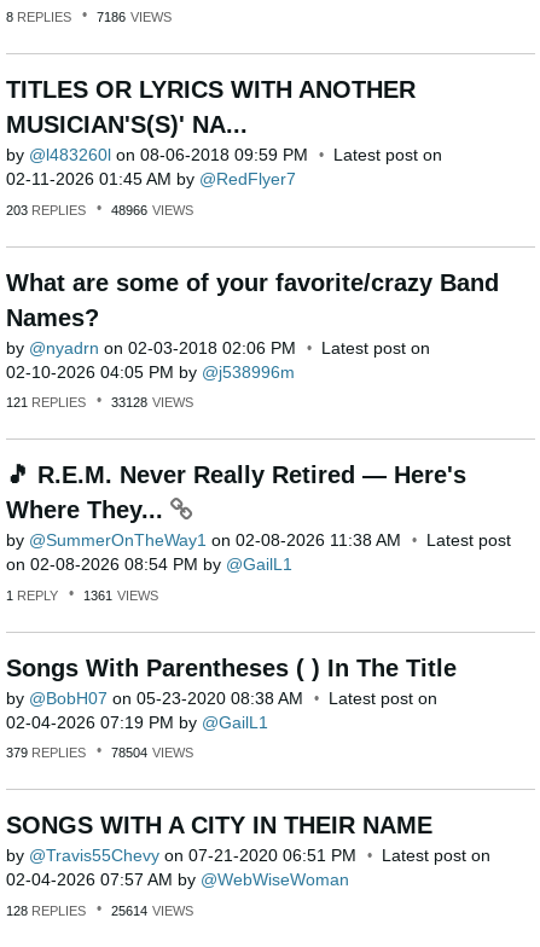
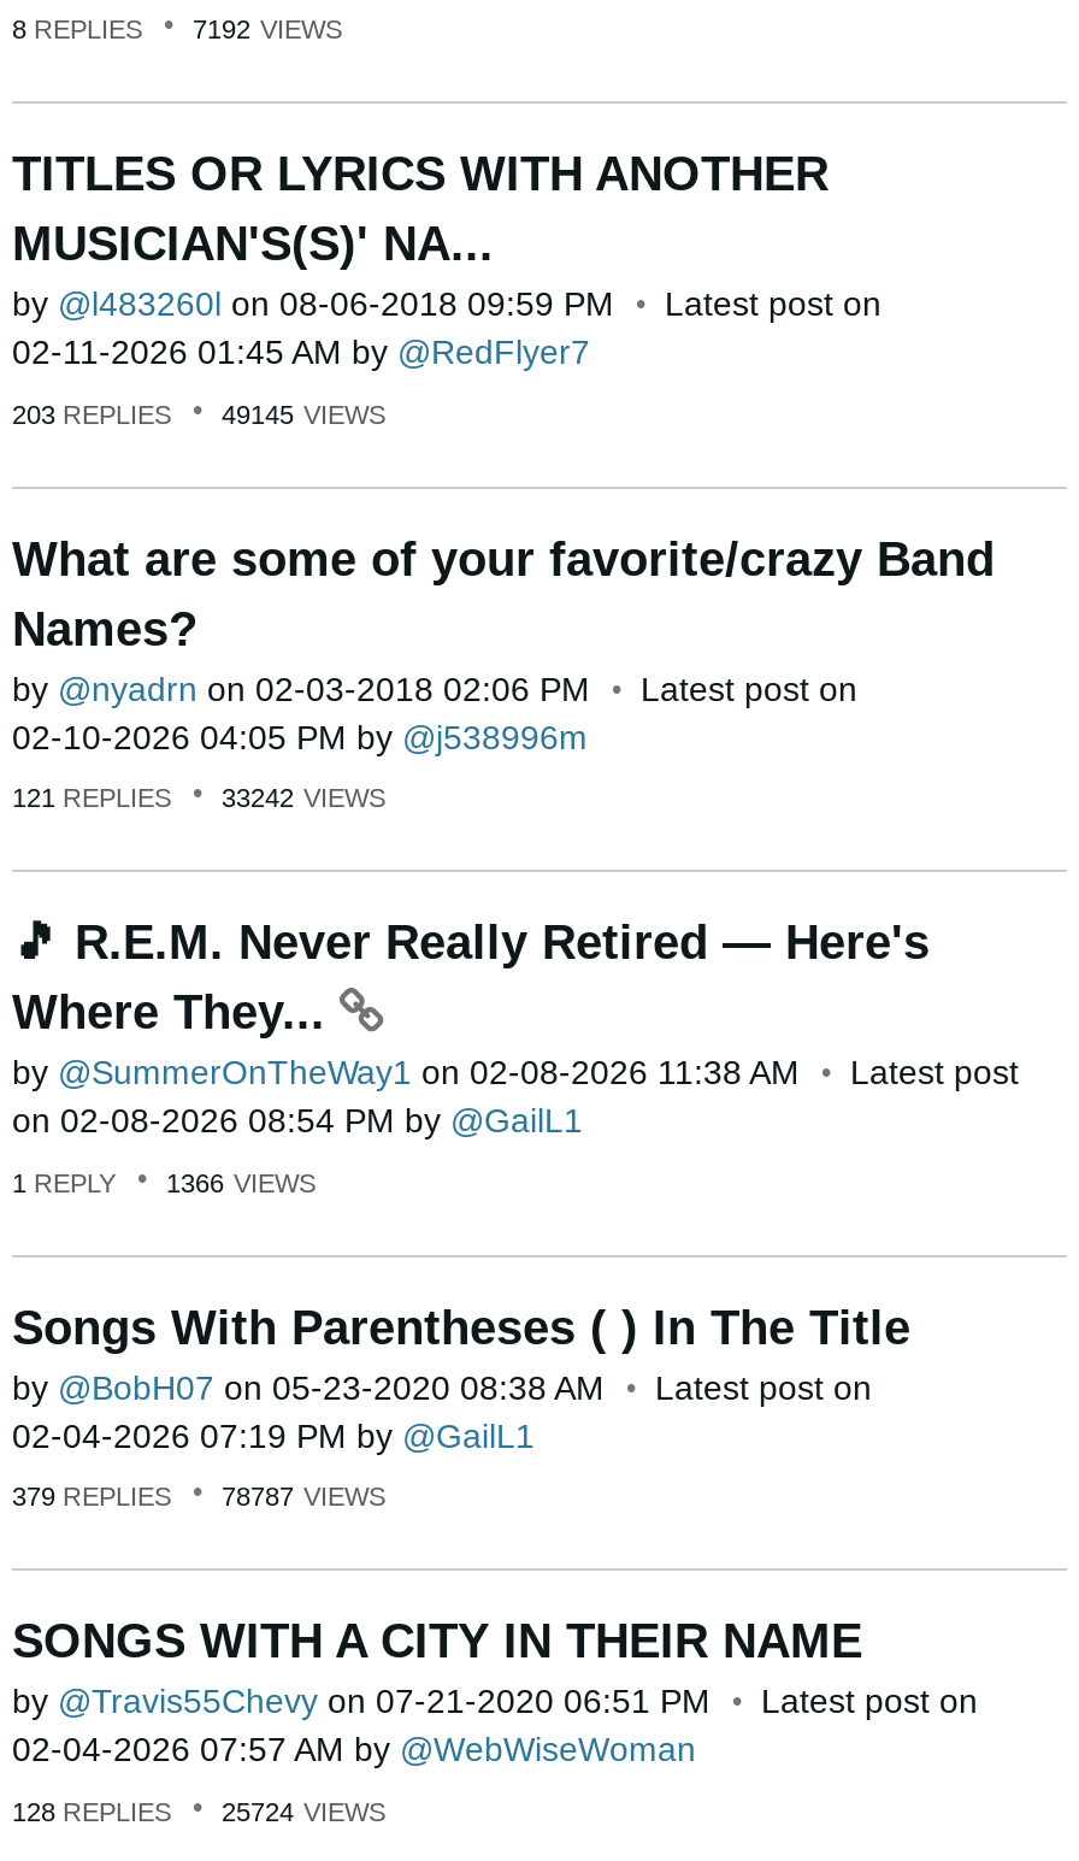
[6,10,172,24] 8 REPLIES 7186 VIEWS -> [12,15,342,44] 8 REPLIES 7192 VIEWS
[6,203,193,217] 203 REPLIES 48966 VIEWS -> [12,399,385,428] 203 REPLIES 49145 VIEWS
[6,395,193,410] 121 REPLIES 33128 VIEWS -> [12,783,385,812] 121 REPLIES 33242 VIEWS
[6,588,158,602] 1 REPLY 1361 VIEWS -> [12,1168,316,1197] 1 REPLY 1366 VIEWS
[6,746,193,760] 379 REPLIES 78504 VIEWS -> [12,1482,385,1511] 379 REPLIES 78787 VIEWS
[6,903,193,918] 128 REPLIES 25614 VIEWS -> [12,1796,385,1825] 128 REPLIES 25724 VIEWS

